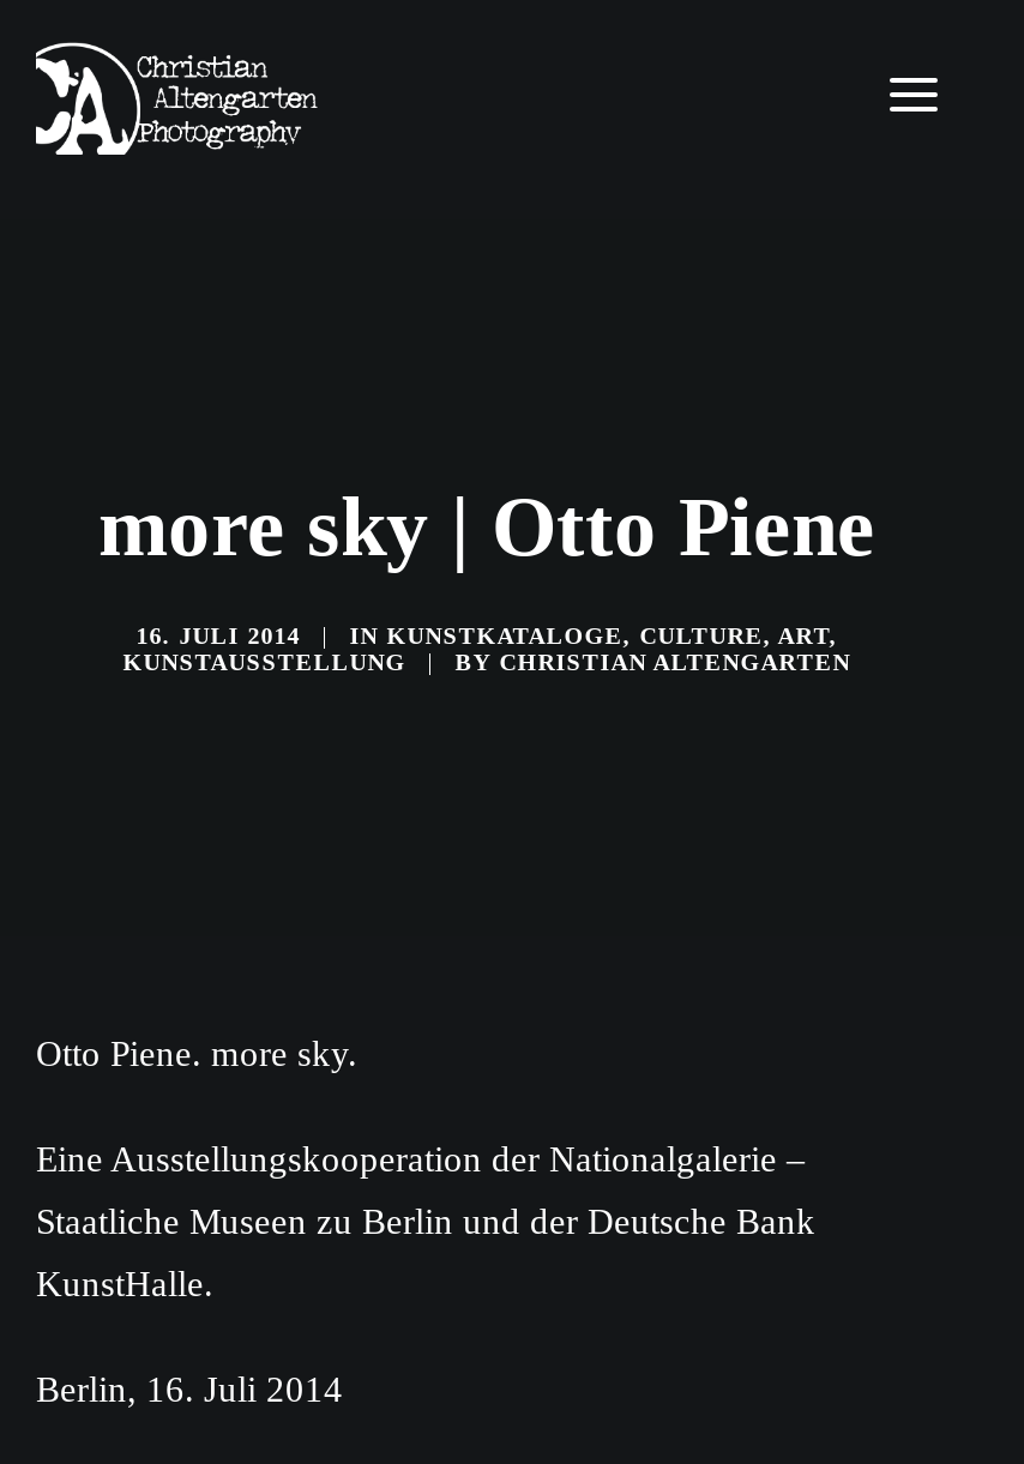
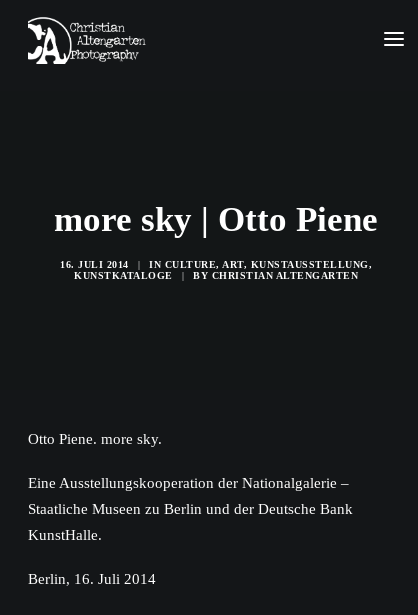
[123,622,837,675] IN KUNSTKATALOGE, CULTURE, ART, | KUNSTAUSSTELLUNG -> [74,259,372,281] IN CULTURE, ART, KUNSTAUSSTELLUNG, | KUNSTKATALOGE

